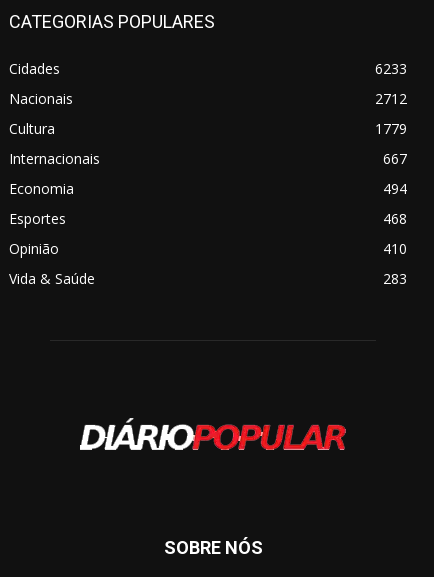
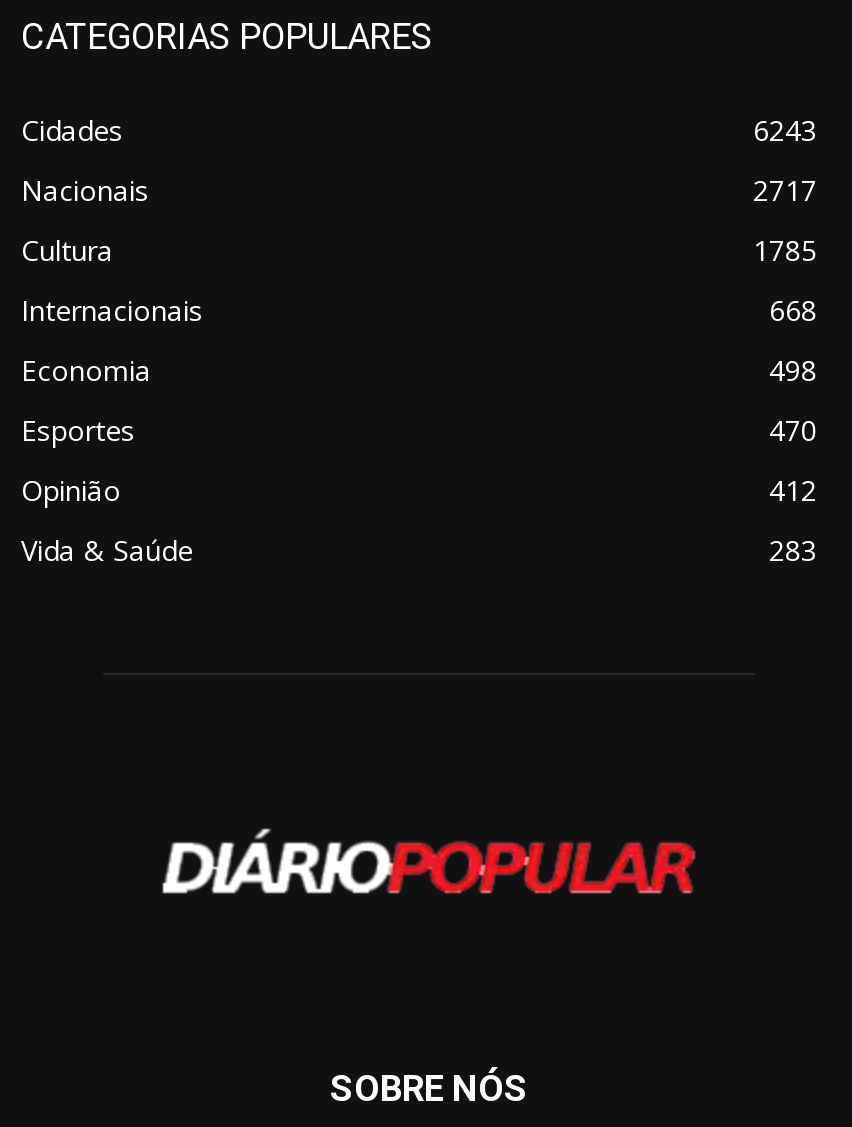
[375,59,407,78] 6233 -> [753,111,817,149] 6243
[375,89,407,108] 2712 -> [753,171,817,209] 2717
[375,119,407,138] 1779 -> [753,231,817,269] 1785
[383,149,407,168] 667 -> [769,291,817,329] 668
[383,179,407,198] 494 -> [769,351,817,389] 498
[383,209,407,228] 468 -> [769,411,817,449] 470
[383,239,407,258] 410 -> [769,471,817,509] 412

